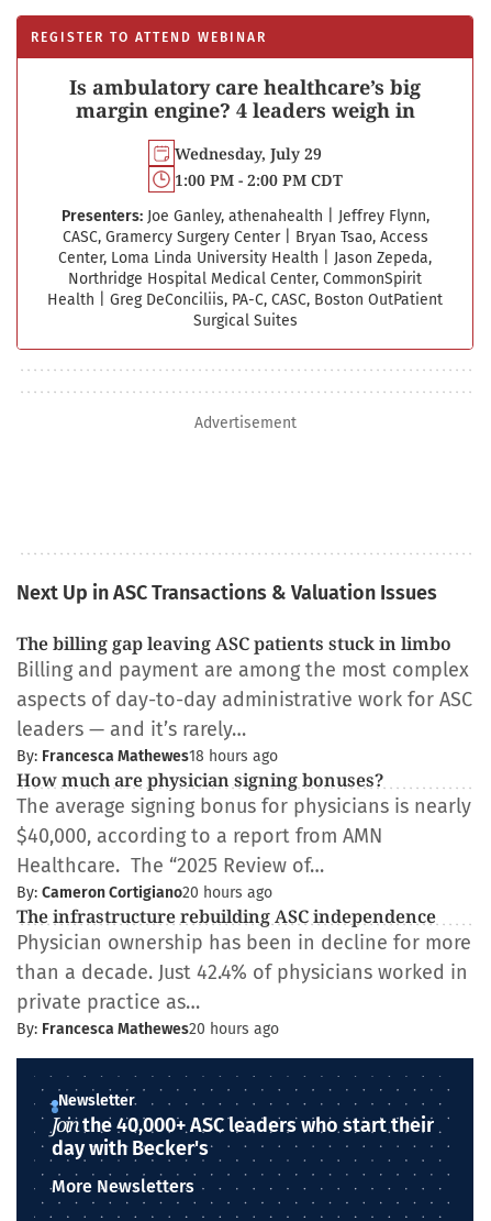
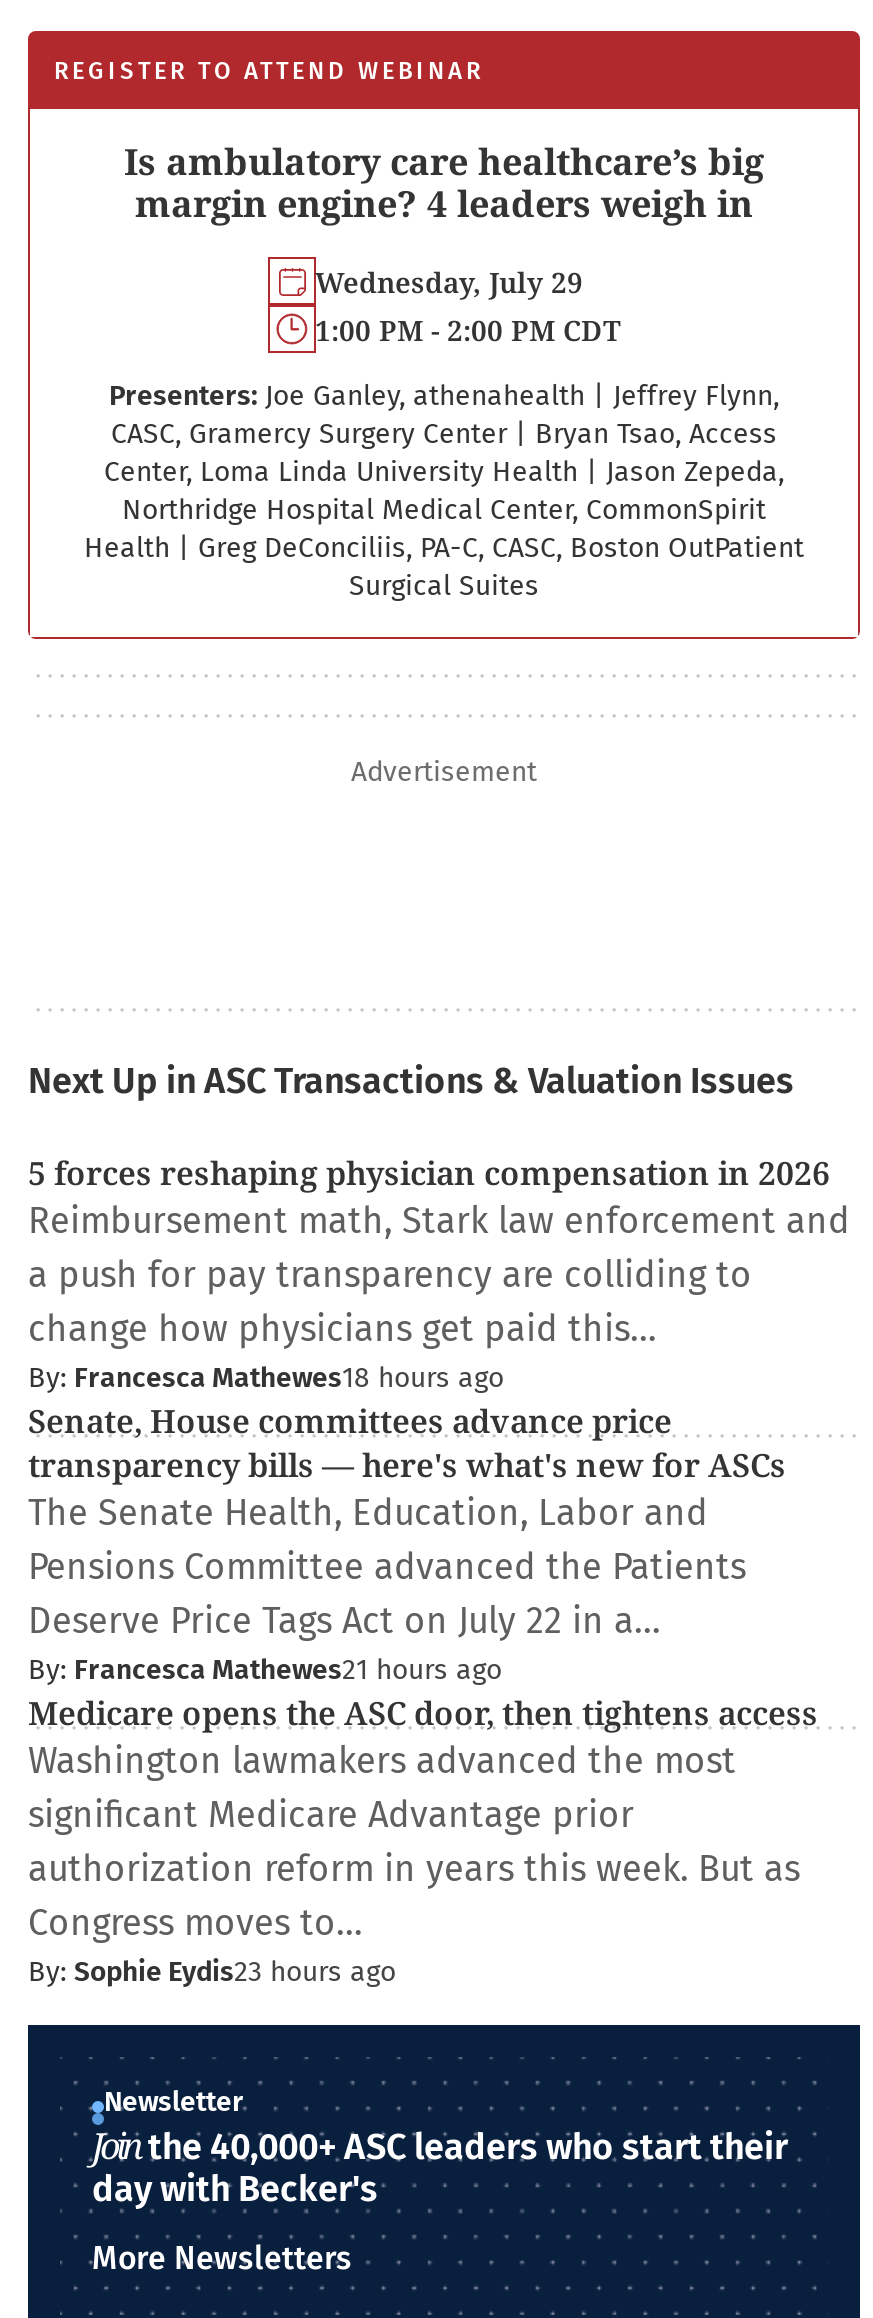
[16,631,472,741] The billing gap leaving ASC patients stuck in limbo | Billing and payment are among the most complex | aspects of day-to-day administrative work for ASC | leaders — and it’s rarely… -> [28,1151,850,1351] 5 forces reshaping physician compensation in 2026 | Reimbursement math, Stark law enforcement and | a push for pay transparency are colliding to | change how physicians get paid this…
[16,768,471,1038] How much are physician signing bonuses? | The average signing bonus for physicians is nearly | $40,000, according to a report from AMN | Healthcare. The “2025 Review of… | By: Cameron Cortigiano20 hours ago | The infrastructure rebuilding ASC independence | Physician ownership has been in decline for more | than a decade. Just 42.4% of physicians worked in | private practice as… | By: Francesca Mathewes20 hours ago -> [28,1399,818,1989] Senate, House committees advance price | transparency bills — here's what's new for ASCs | The Senate Health, Education, Labor and | Pensions Committee advanced the Patients | Deserve Price Tags Act on July 22 in a… | By: Francesca Mathewes21 hours ago | Medicare opens the ASC door, then tightens access | Washington lawmakers advanced the most | significant Medicare Advantage prior | authorization reform in years this week. But as | Congress moves to… | By: Sophie Eydis23 hours ago

